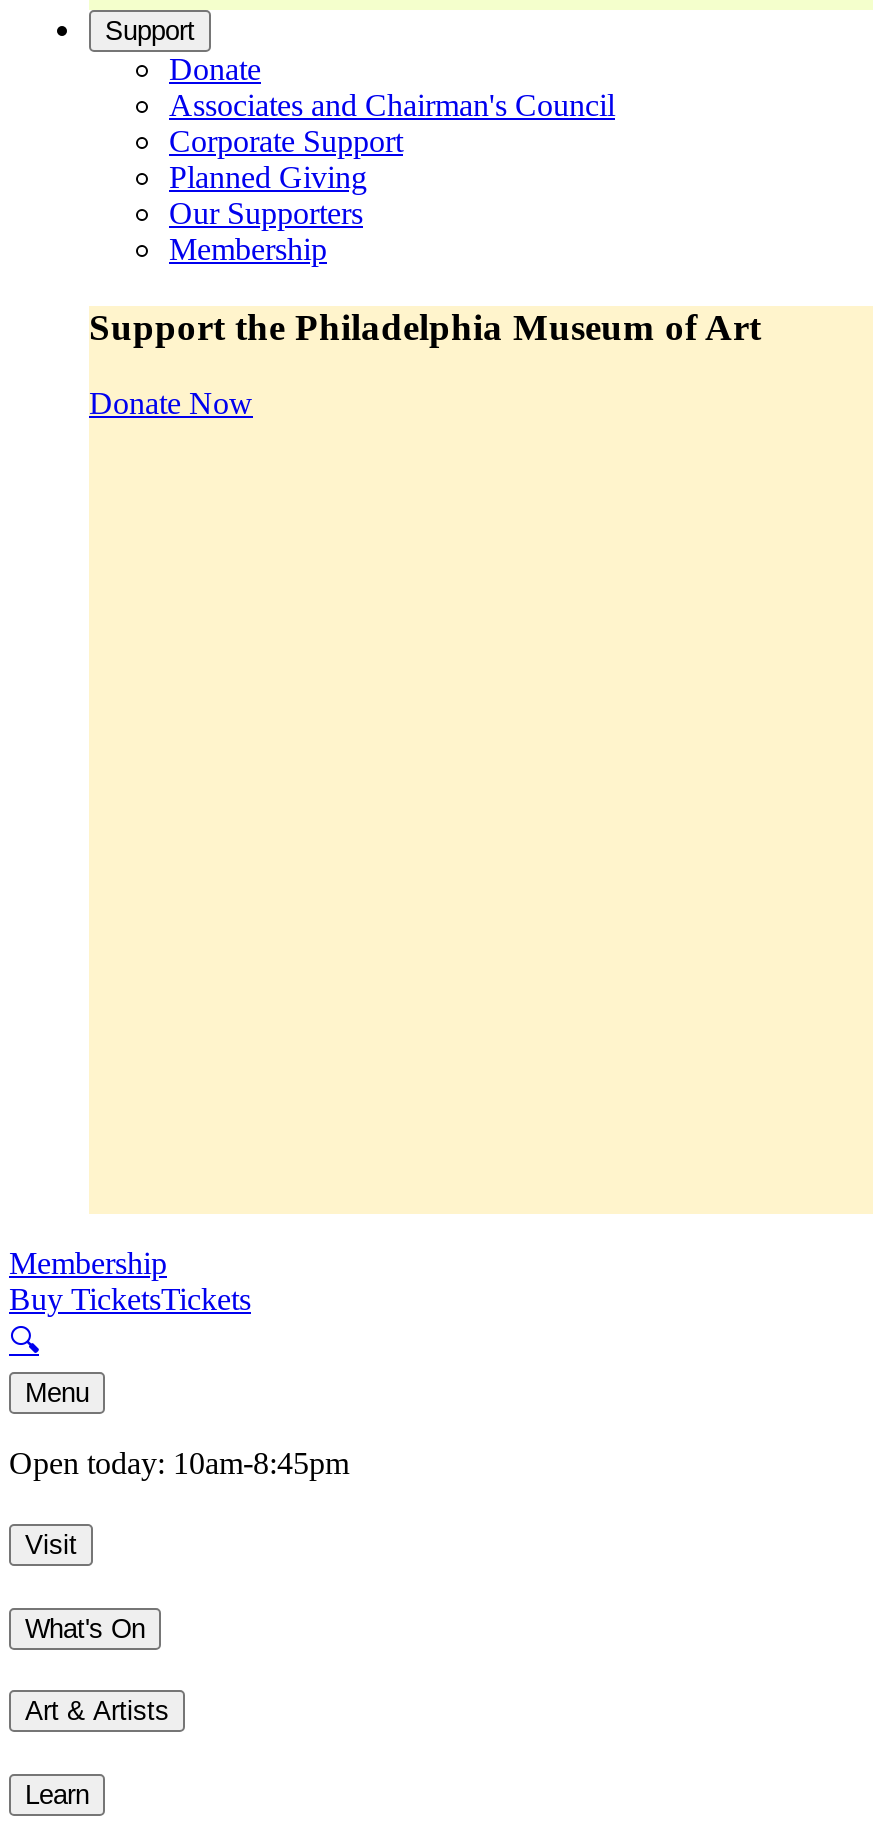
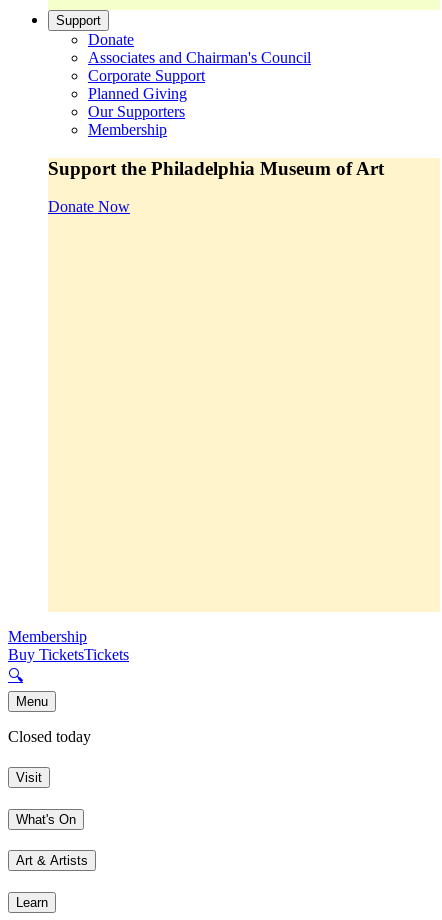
[9,1447,349,1481] Open today: 10am-8:45pm -> [8,728,91,745] Closed today

